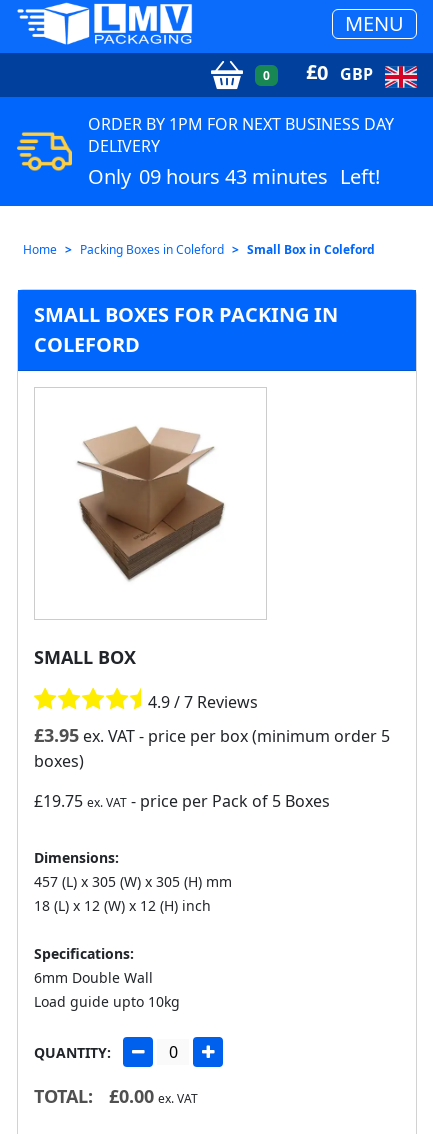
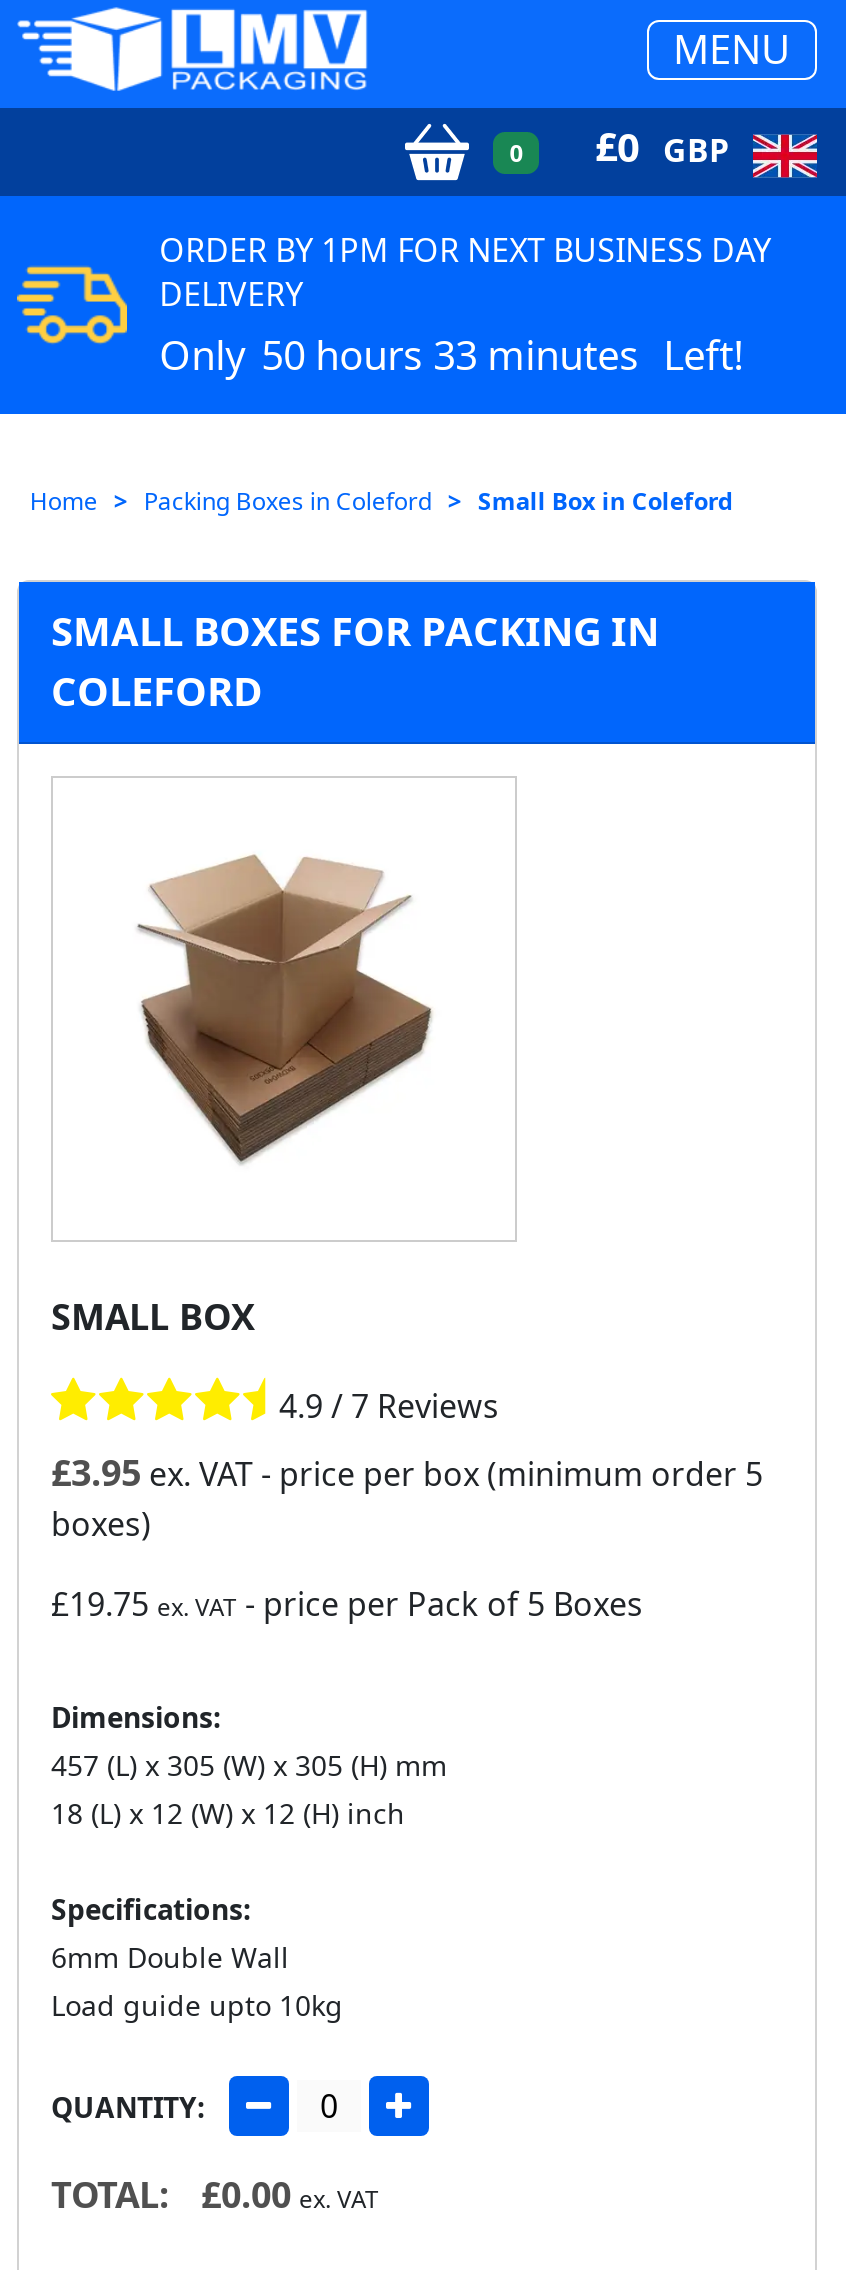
[88,163,380,190] Only 09 hours 43 minutes Left! -> [159,329,743,383] Only 50 hours 33 minutes Left!

